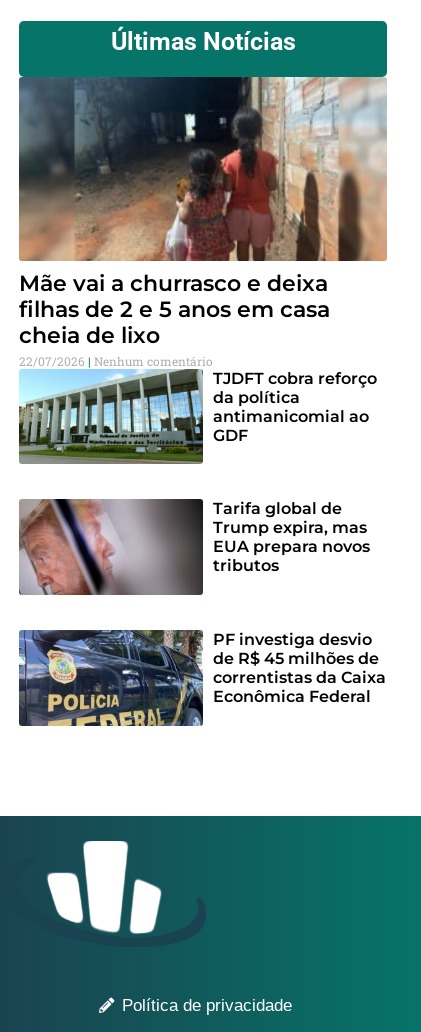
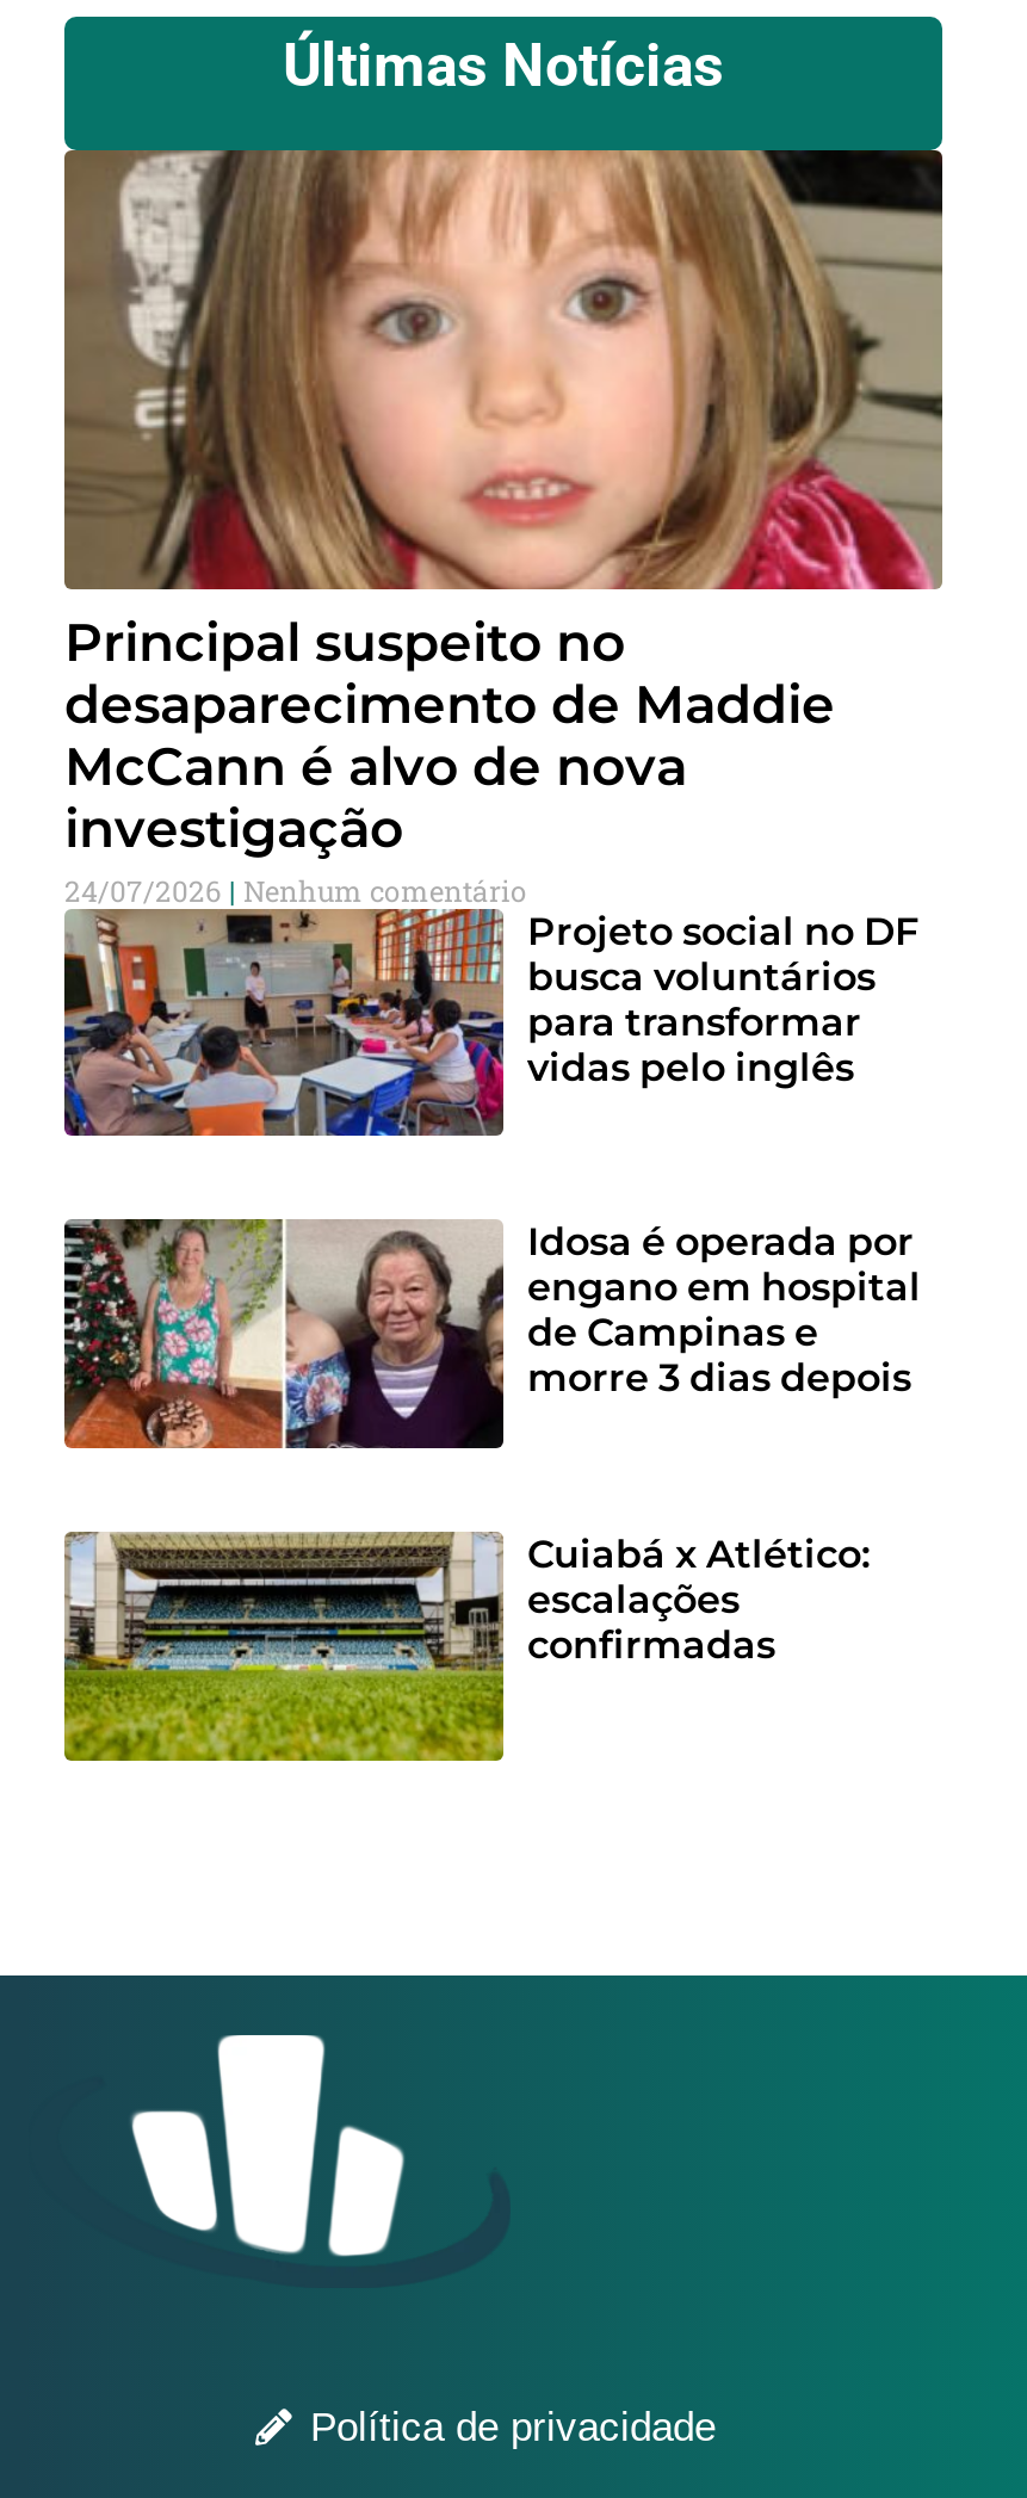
[19,76,387,445] [image] | Mãe vai a churrasco e deixa | filhas de 2 e 5 anos em casa | cheia de lixo | 22/07/2026 Nenhum comentário | TJDFT cobra reforço | da política | antimanicomial ao | GDF -> [64,148,945,1090] [image] | Principal suspeito no | desaparecimento de Maddie | McCann é alvo de nova | investigação | 24/07/2026 Nenhum comentário | Projeto social no DF | busca voluntários | para transformar | vidas pelo inglês
[19,402,199,465] [image] -> [62,926,501,1138] [image]
[19,498,370,596] [image] | Tarifa global de | Trump expira, mas | EUA prepara novos | tributos -> [64,1217,921,1451] [image] | Idosa é operada por | engano em hospital | de Campinas e | morre 3 dias depois
[18,629,386,727] [image] | PF investiga desvio | de R$ 45 milhões de | correntistas da Caixa | Econômica Federal -> [62,1532,871,1763] [image] | Cuiabá x Atlético: | escalações | confirmadas

